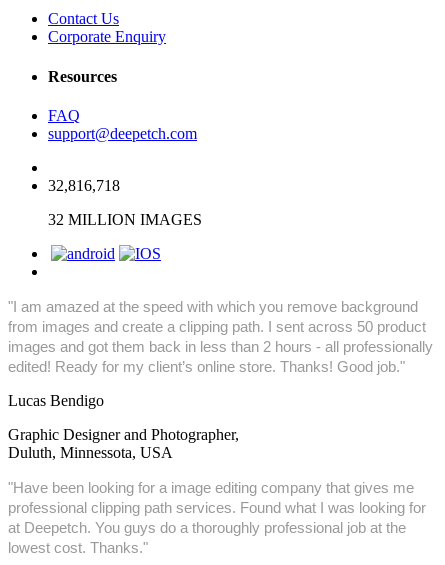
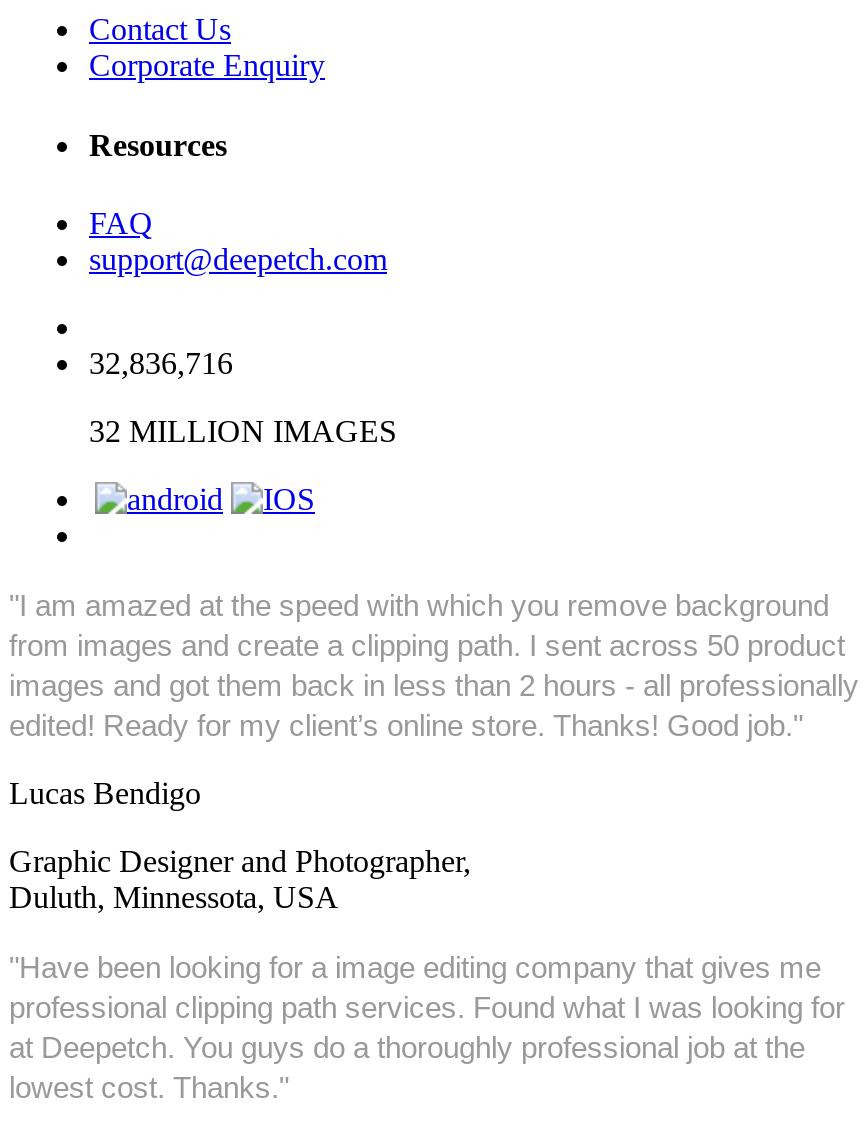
[48,177,120,194] 32,816,718 -> [89,346,233,380] 32,836,716

